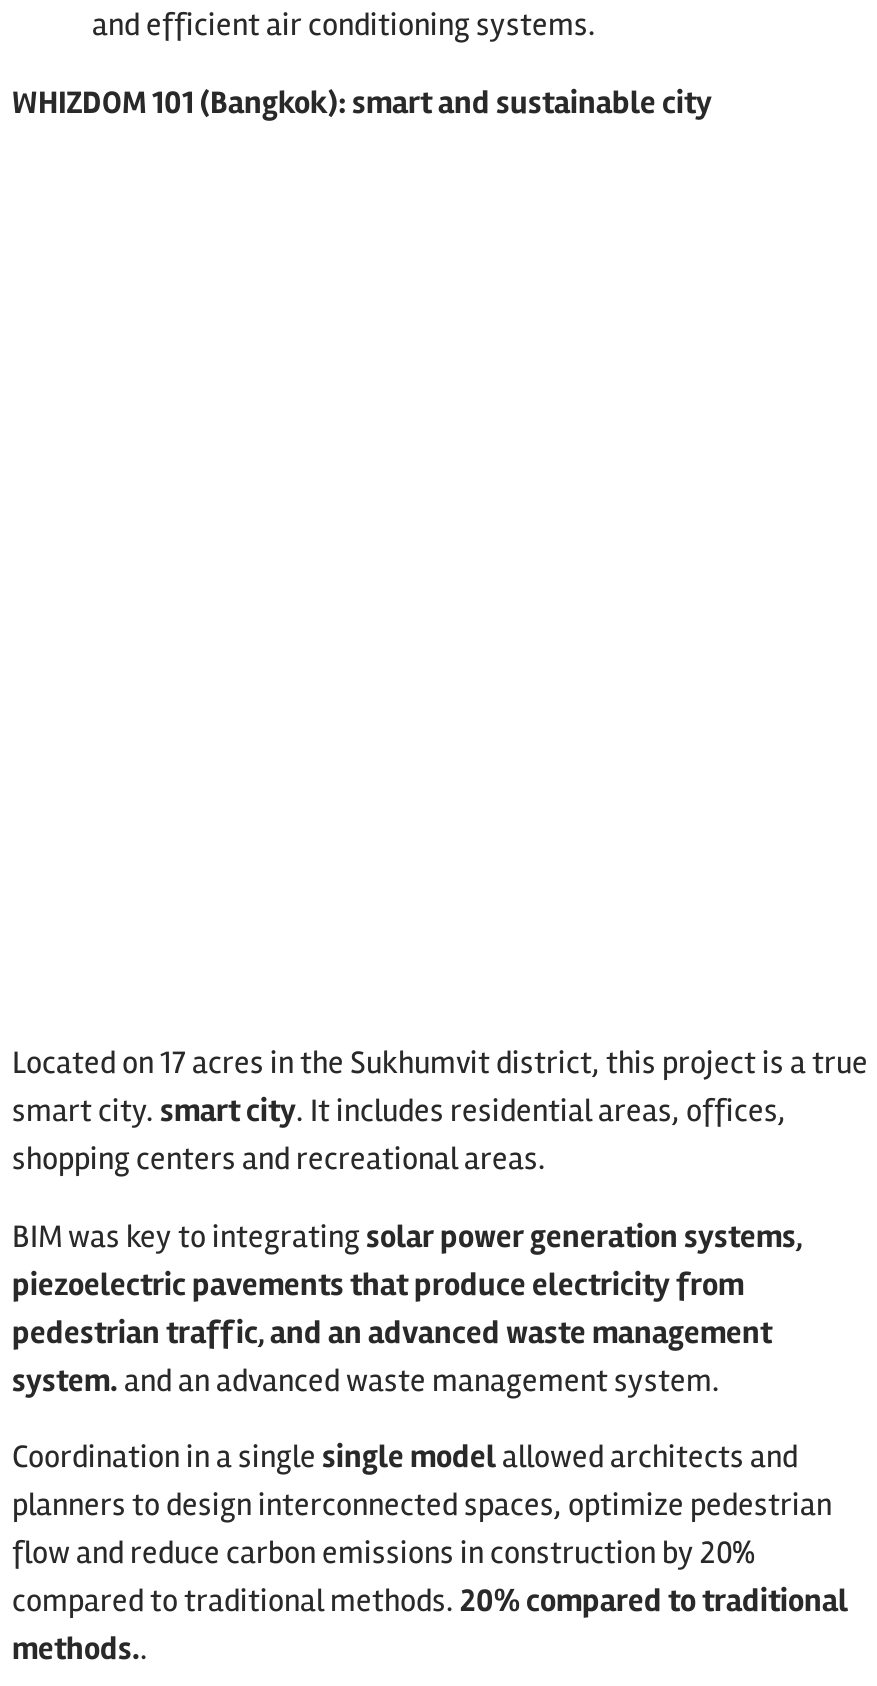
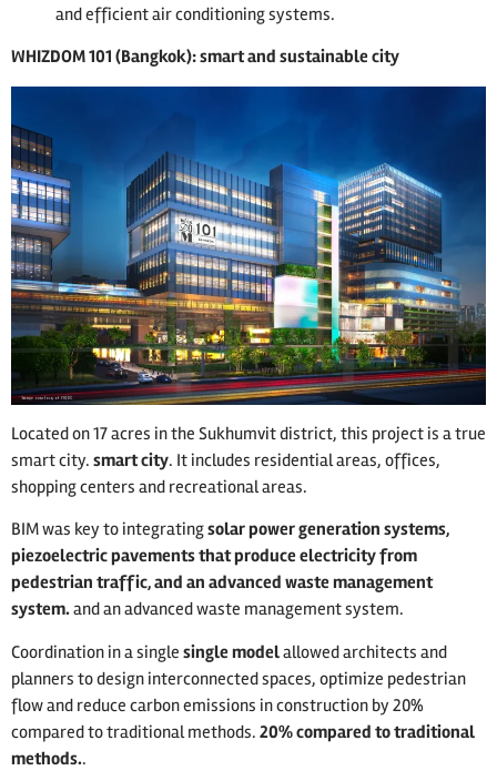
none -> [10,85,487,406] [image]

